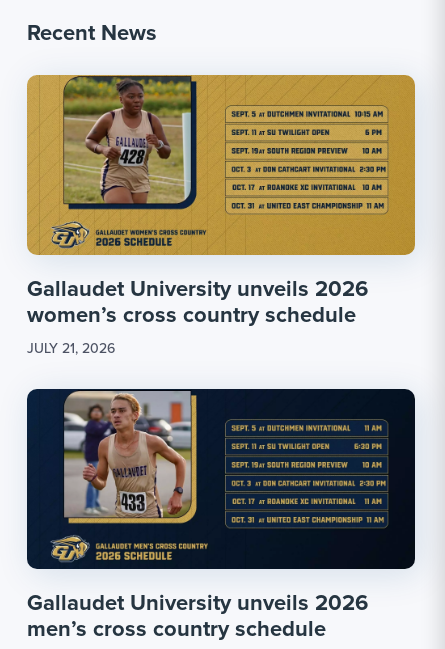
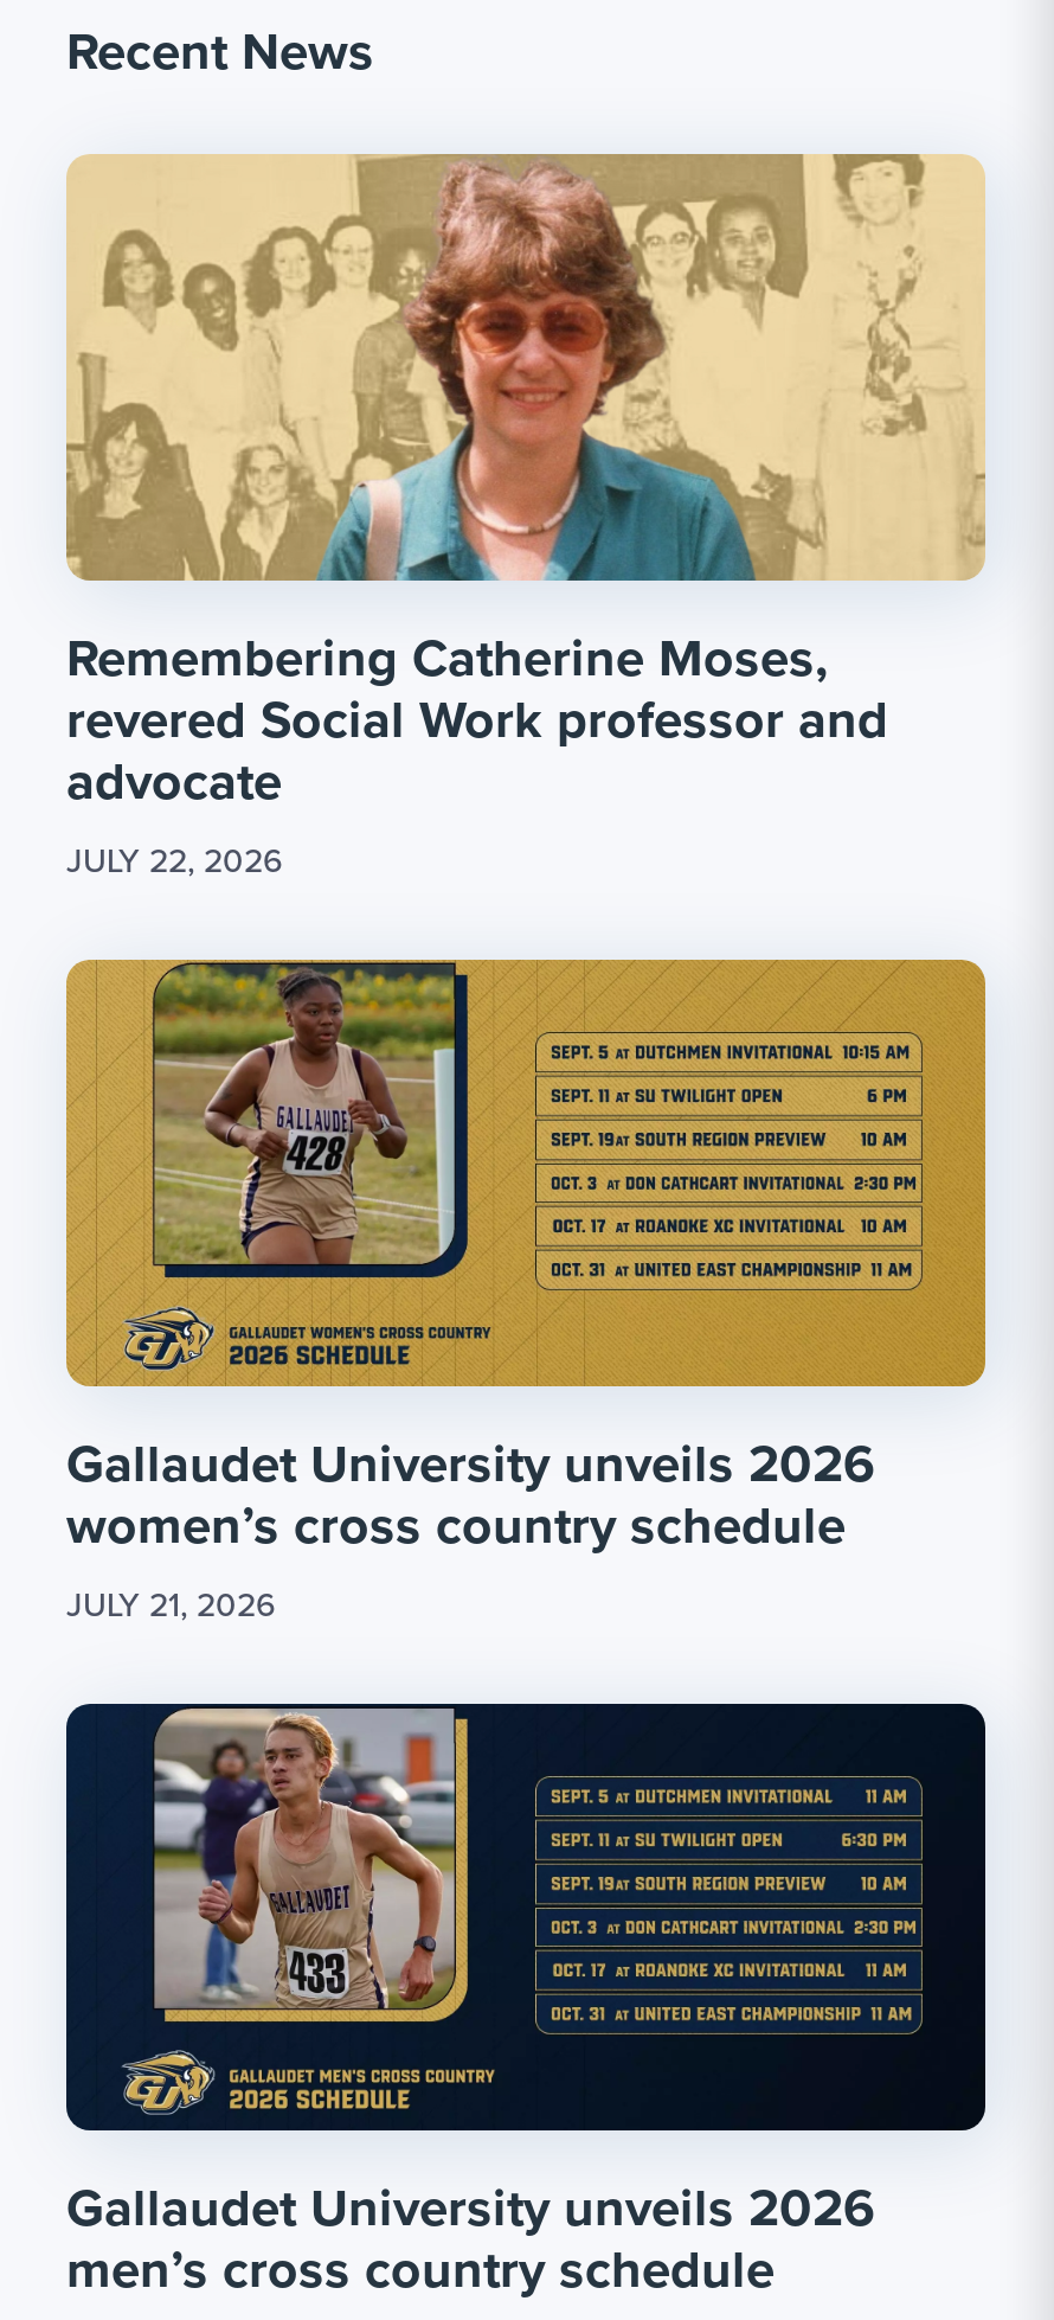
none -> [66,152,985,886] [image] | Remembering Catherine Moses, | revered Social Work professor and | advocate | JULY 22, 2026

